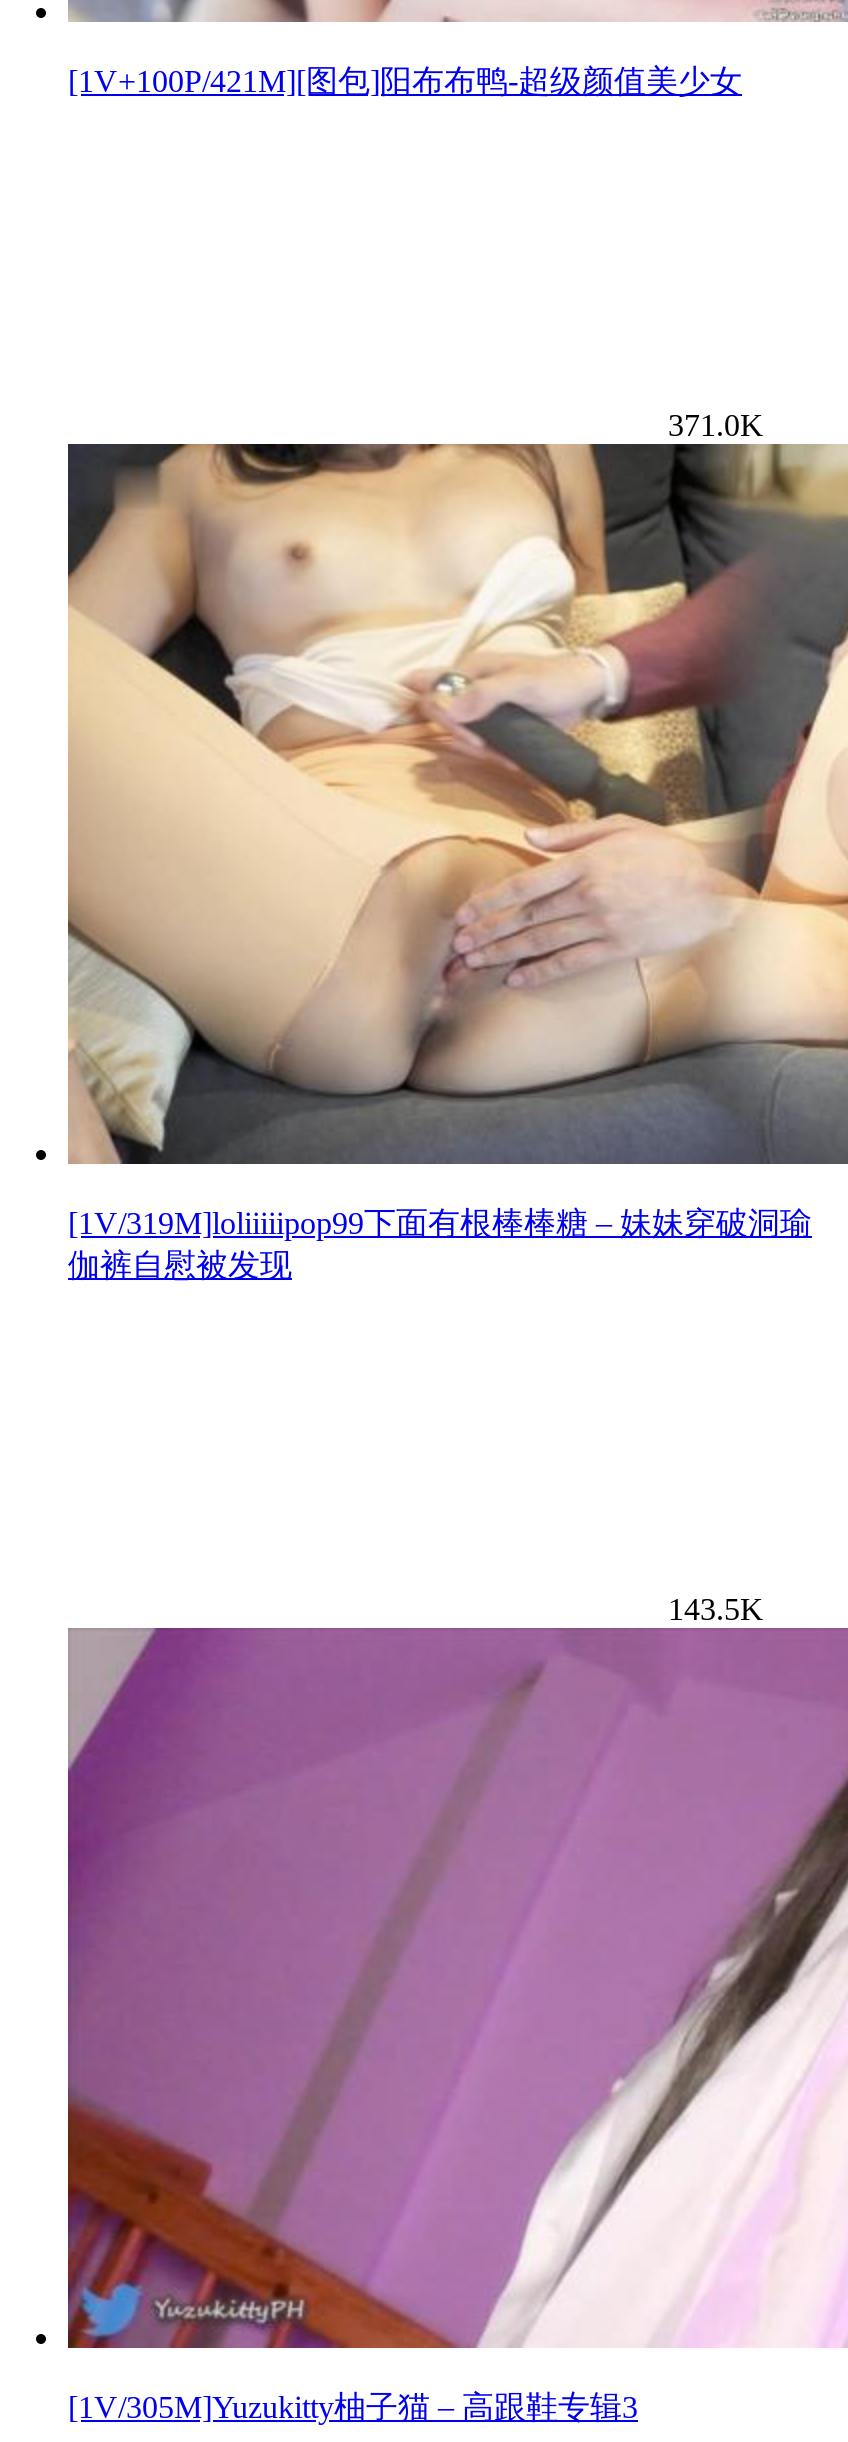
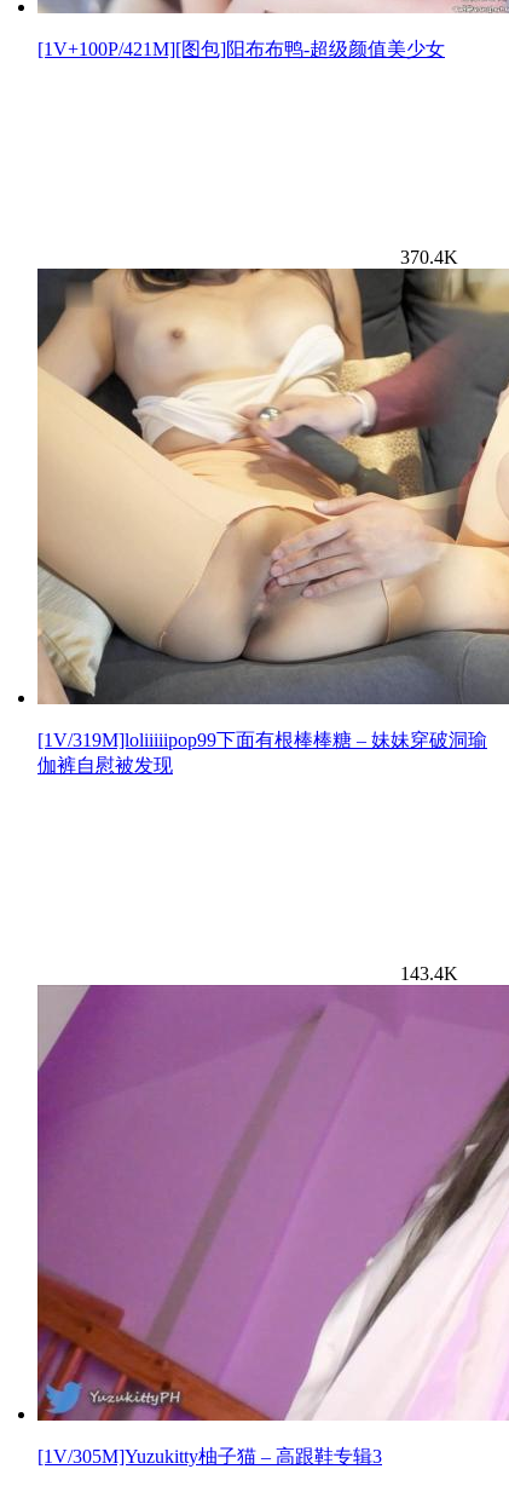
[668,407,764,441] 371.0K -> [400,246,458,267] 370.4K
[668,1591,764,1625] 143.5K -> [400,963,458,983] 143.4K

